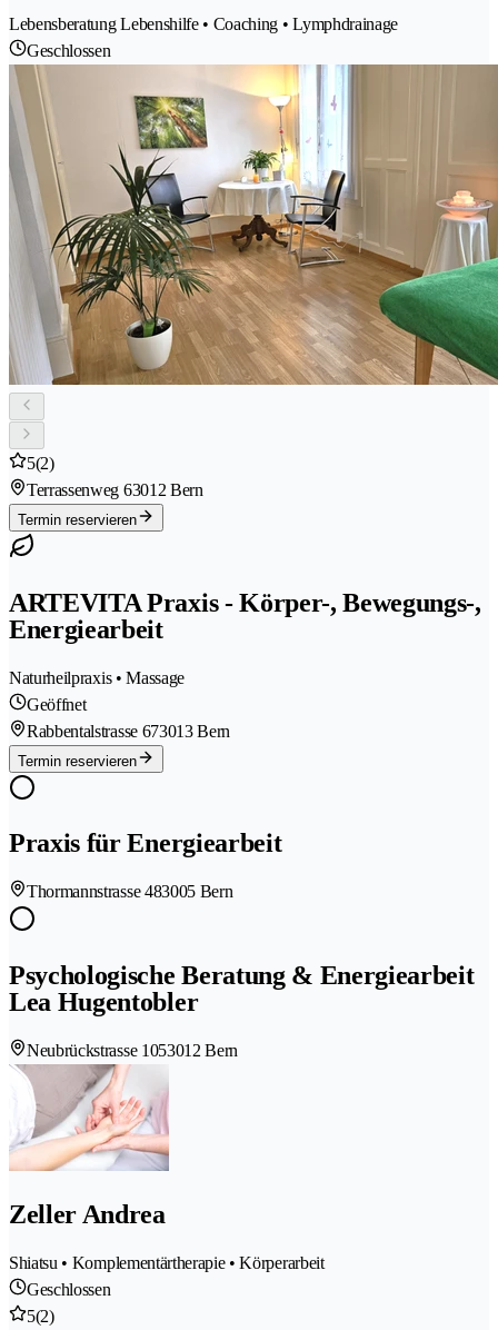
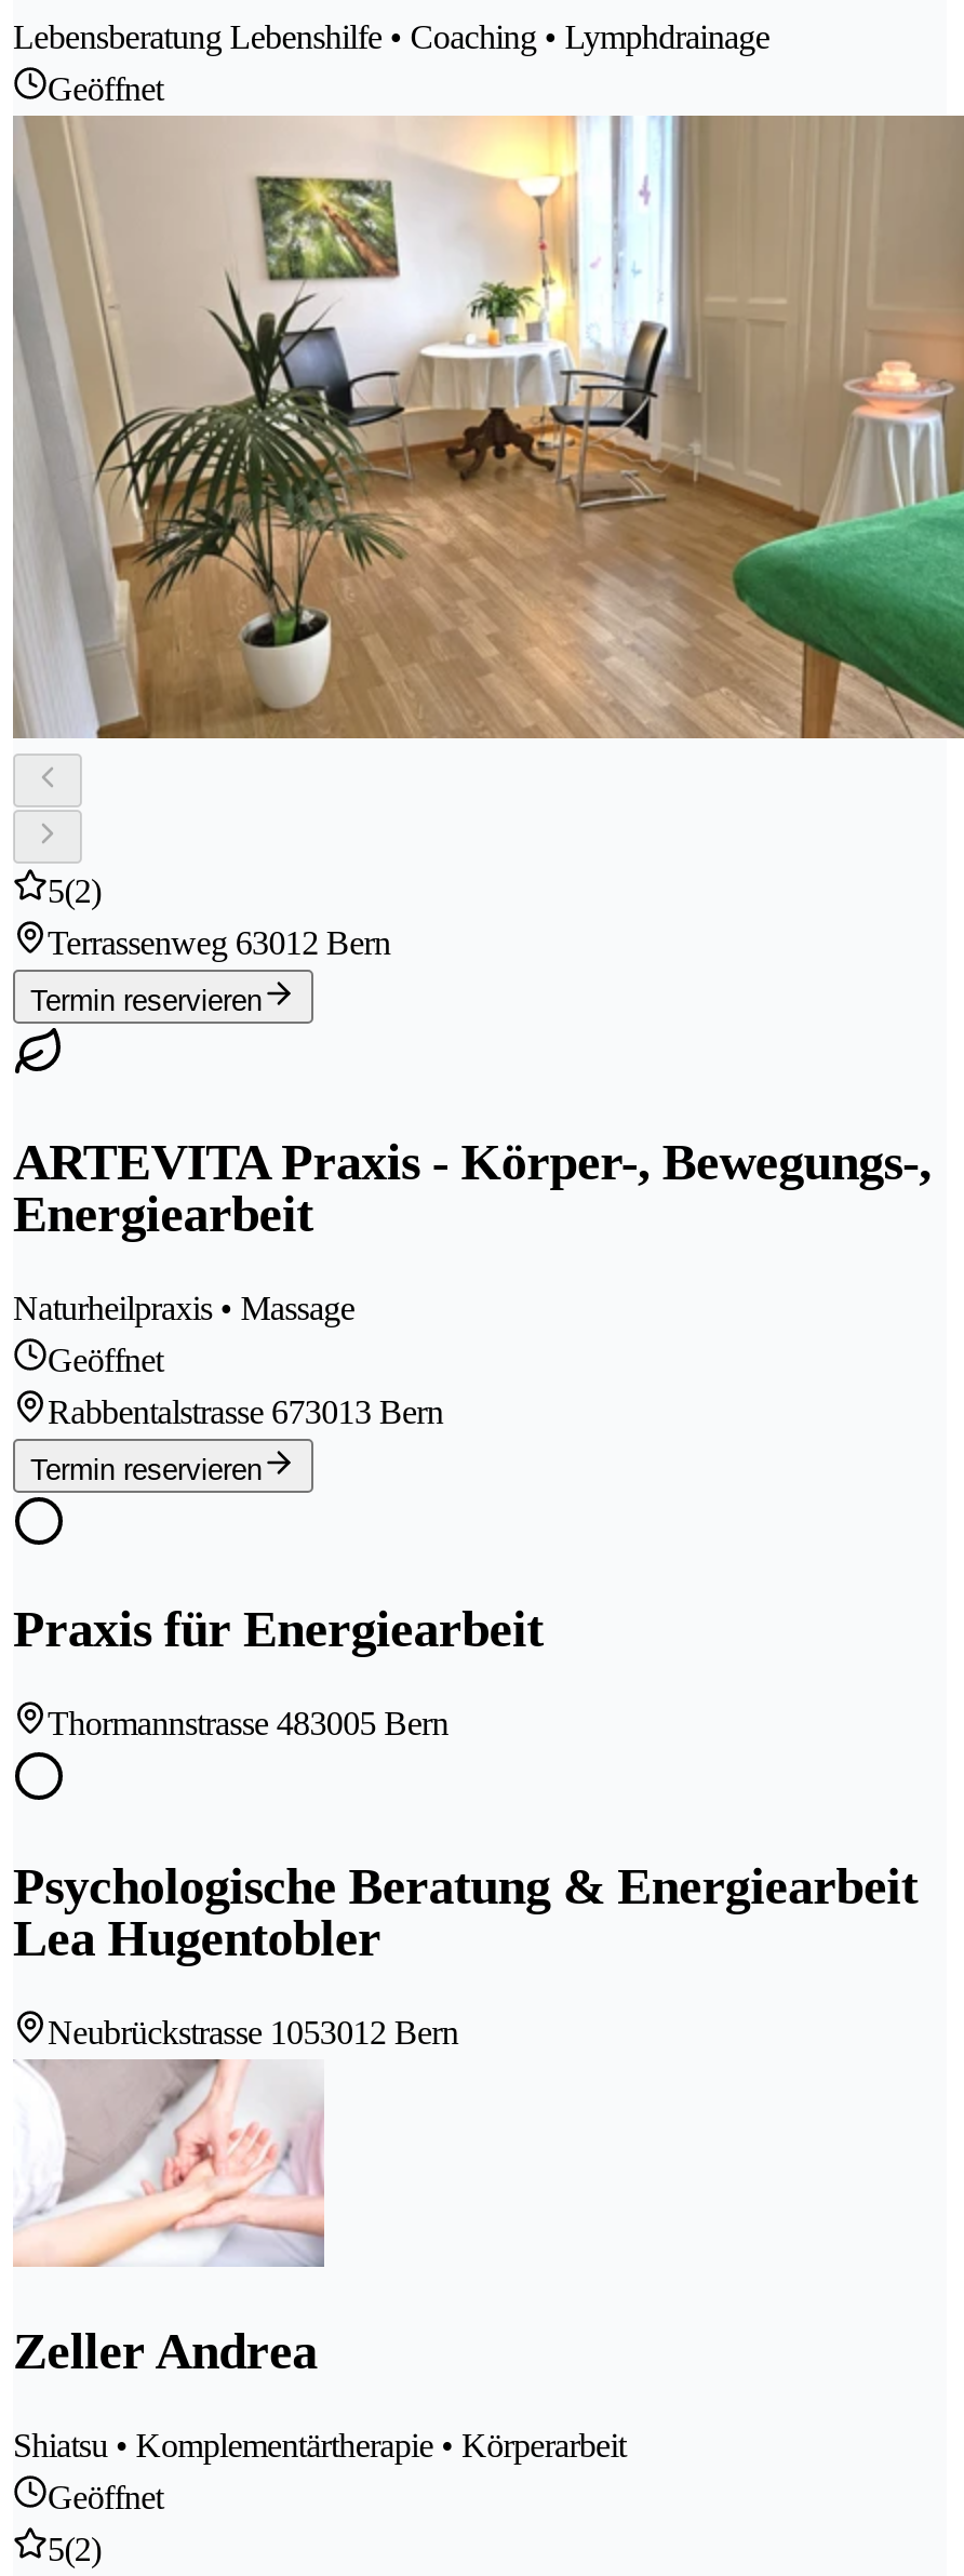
[27,41,111,60] Geschlossen -> [48,70,163,106] Geöffnet
[27,1280,111,1299] Geschlossen -> [48,2479,163,2515] Geöffnet

